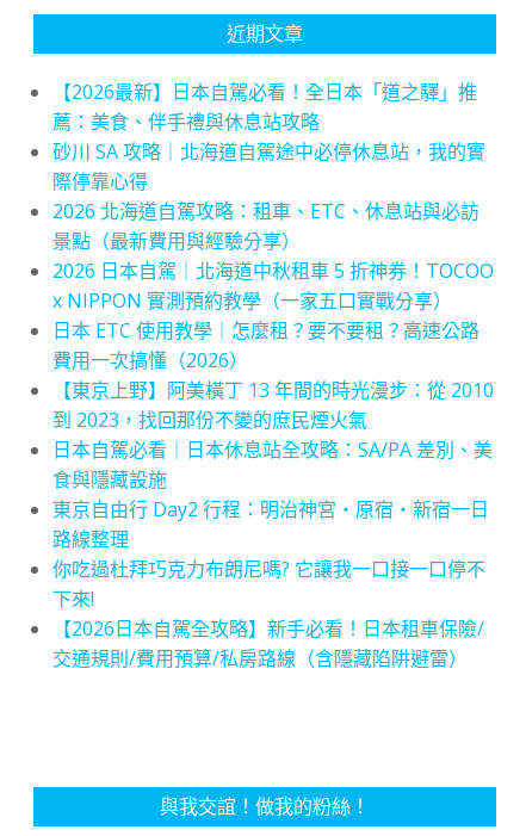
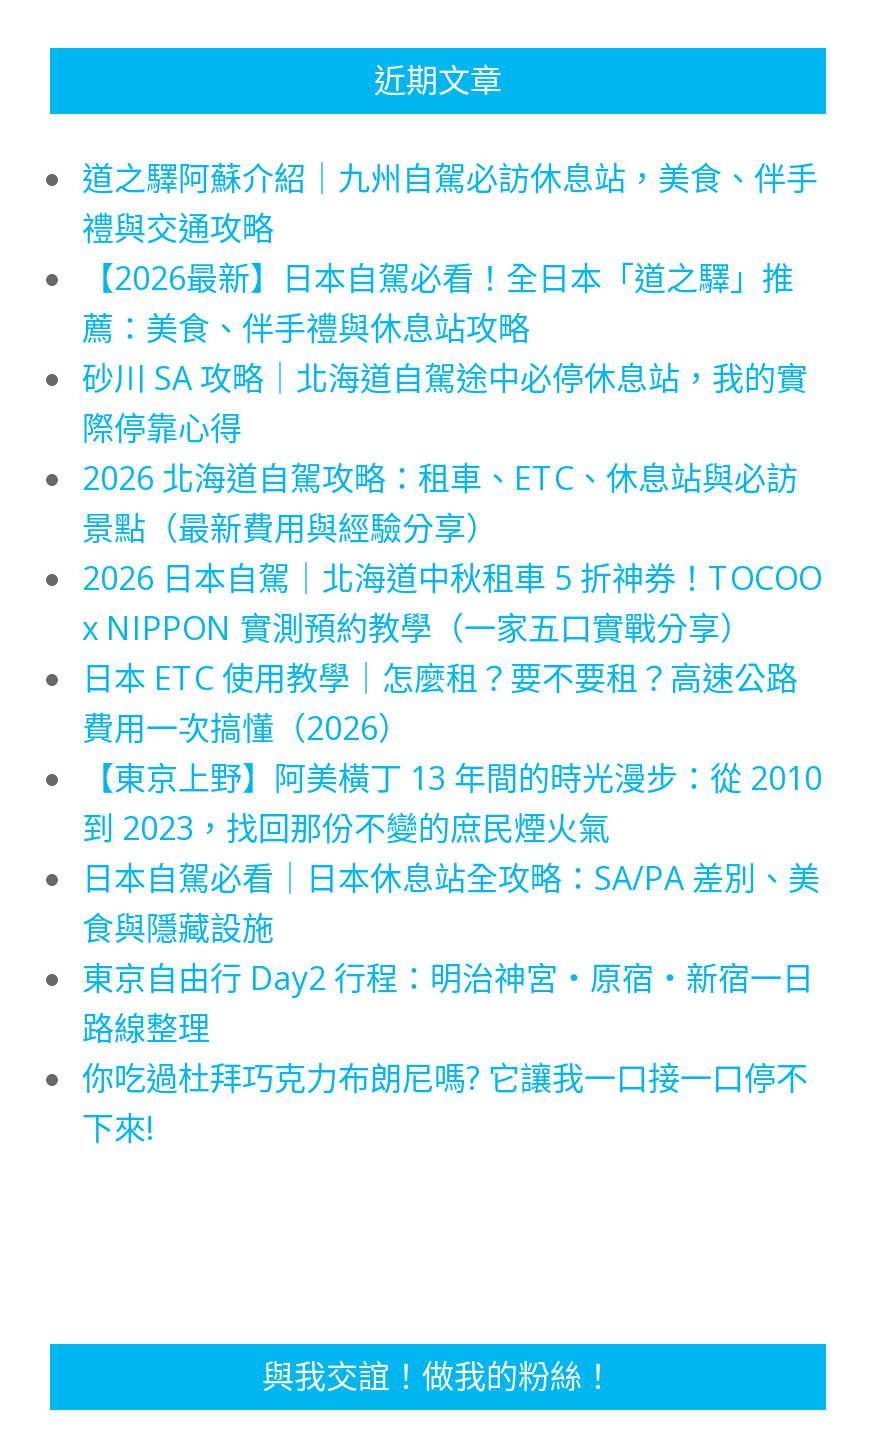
none -> [82,156,818,250] 道之驛阿蘇介紹｜九州自駕必訪休息站，美食、伴手 | 禮與交通攻略
moved [52,79,494,612] -> [82,256,822,1150]: 【2026最新】日本自駕必看！全日本「道之驛」推 | 薦：美食、伴手禮與休息站攻略 | 砂川 SA 攻略｜北海道自駕途中必停休息站，我的實 | ... | 你吃過杜拜巧克力布朗尼嗎? 它讓我一口接一口停不 | 下來!
[52,615,484,671] 【2026日本自駕全攻略】新手必看！日本租車保險/ | 交通規則/費用預算/私房路線（含隱藏陷阱避雷） -> none

